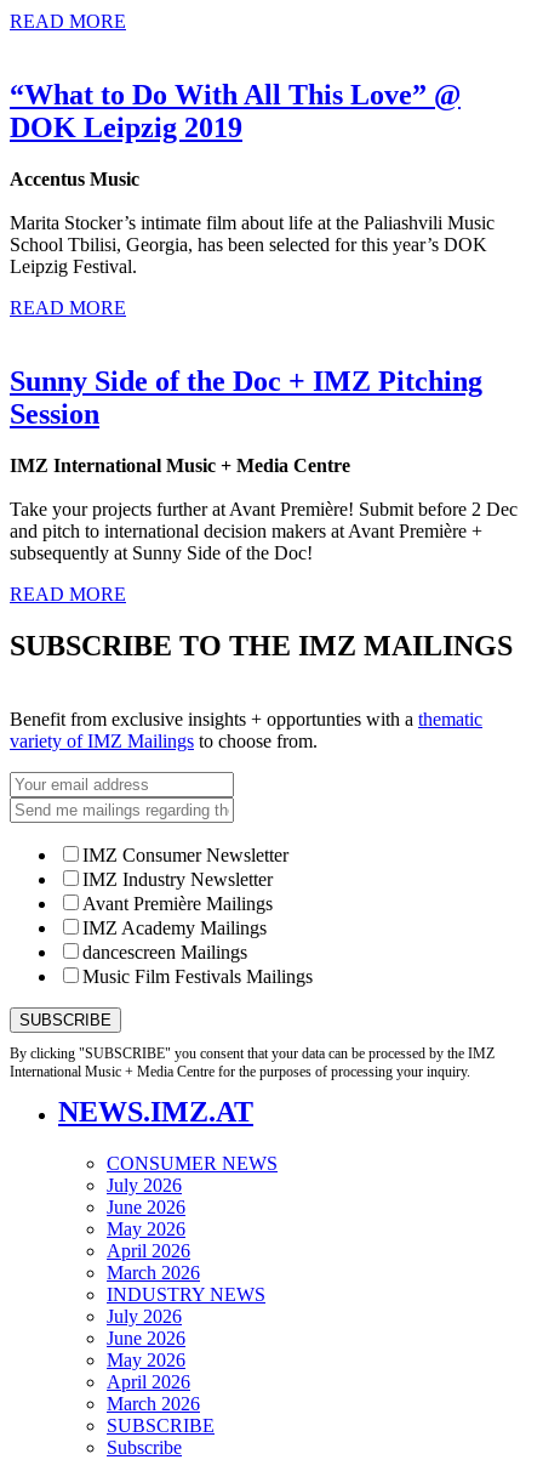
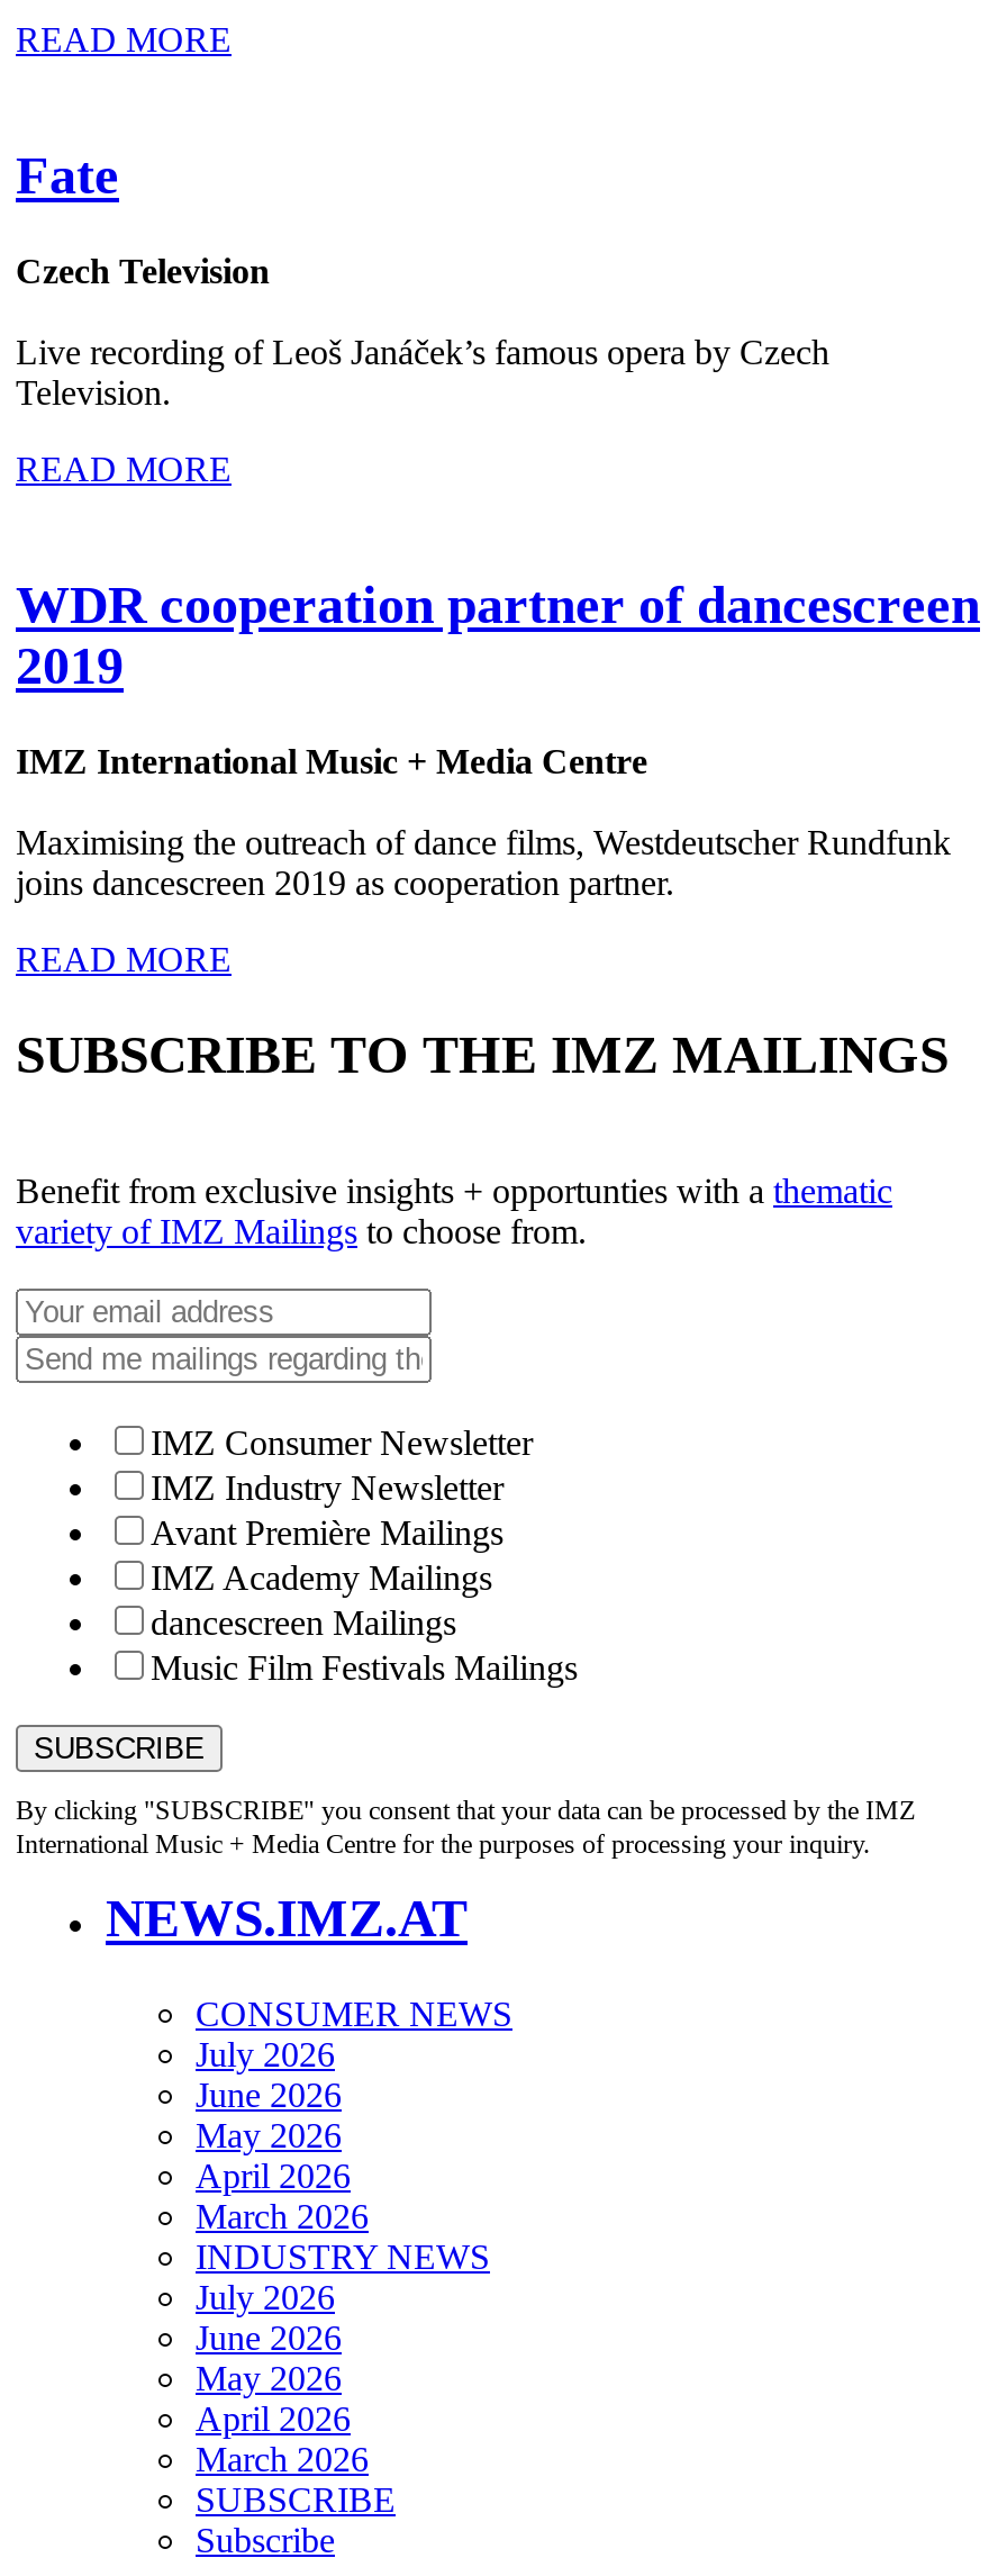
[10,79,461,143] “What to Do With All This Love” @ | DOK Leipzig 2019 -> [16,147,119,205] Fate
[10,169,139,189] Accentus Music -> [16,252,270,290] Czech Television
[10,213,495,277] Marita Stocker’s intimate film about life at the Paliashvili Music | School Tbilisi, Georgia, has been selected for this year’s DOK | Leipzig Festival. -> [16,333,829,412] Live recording of Leoš Janáček’s famous opera by Czech | Television.
[10,365,482,430] Sunny Side of the Doc + IMZ Pitching | Session -> [16,576,980,695] WDR cooperation partner of dancescreen | 2019
[10,499,518,563] Take your projects further at Avant Première! Submit before 2 Dec | and pitch to international decision makers at Avant Première + | subsequently at Sunny Side of the Doc! -> [16,823,951,902] Maximising the outreach of dance films, Westdeutscher Rundfunk | joins dancescreen 2019 as cooperation partner.

